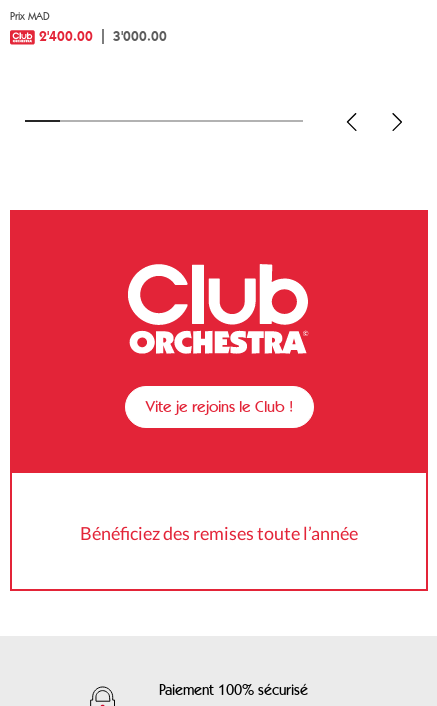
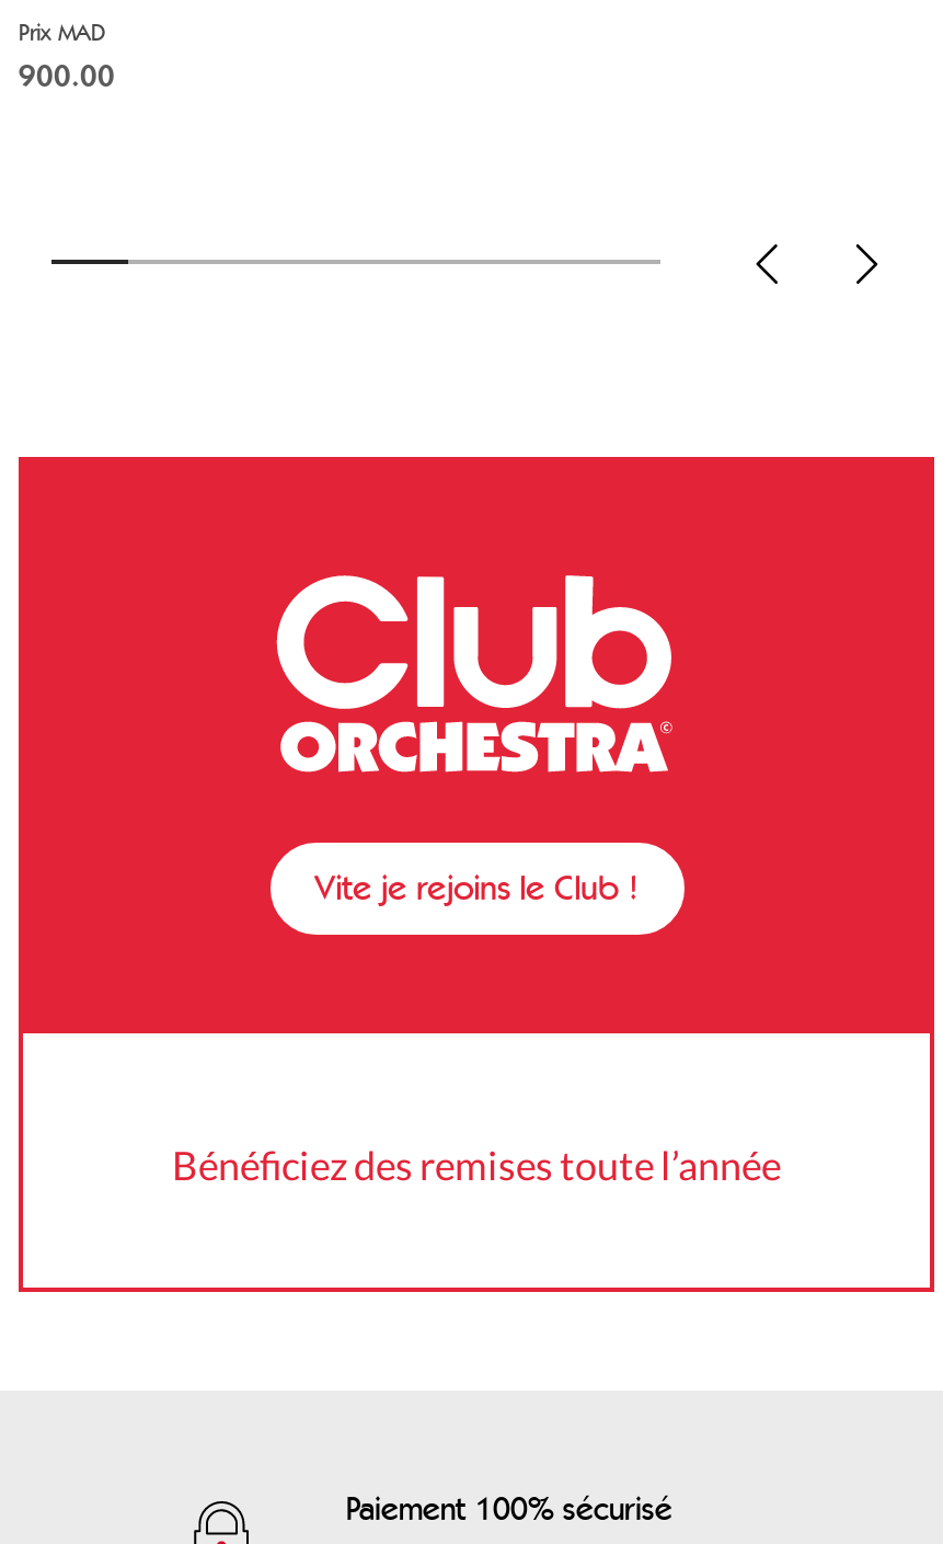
[35,28,167,45] 2'400.00 | 3'000.00 -> [19,58,115,95] 900.00

